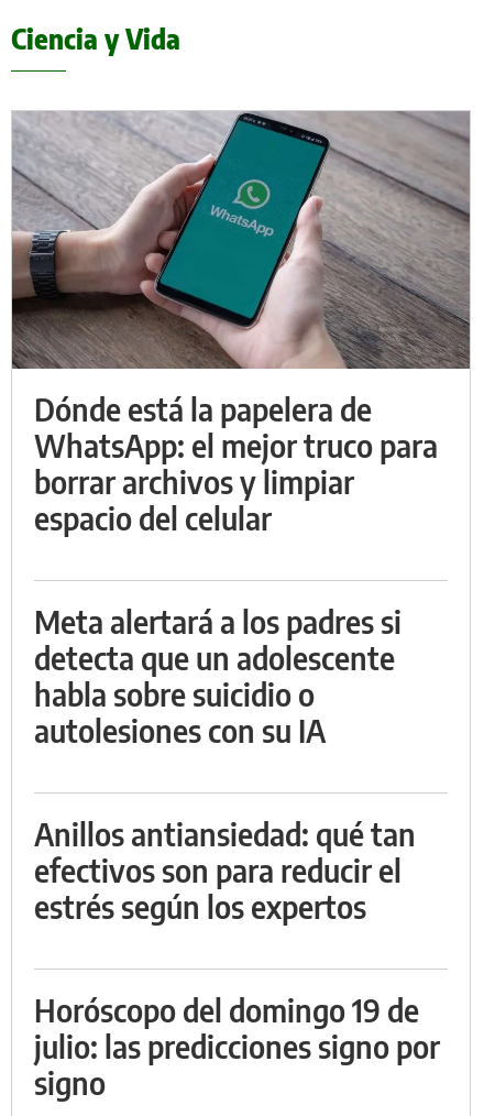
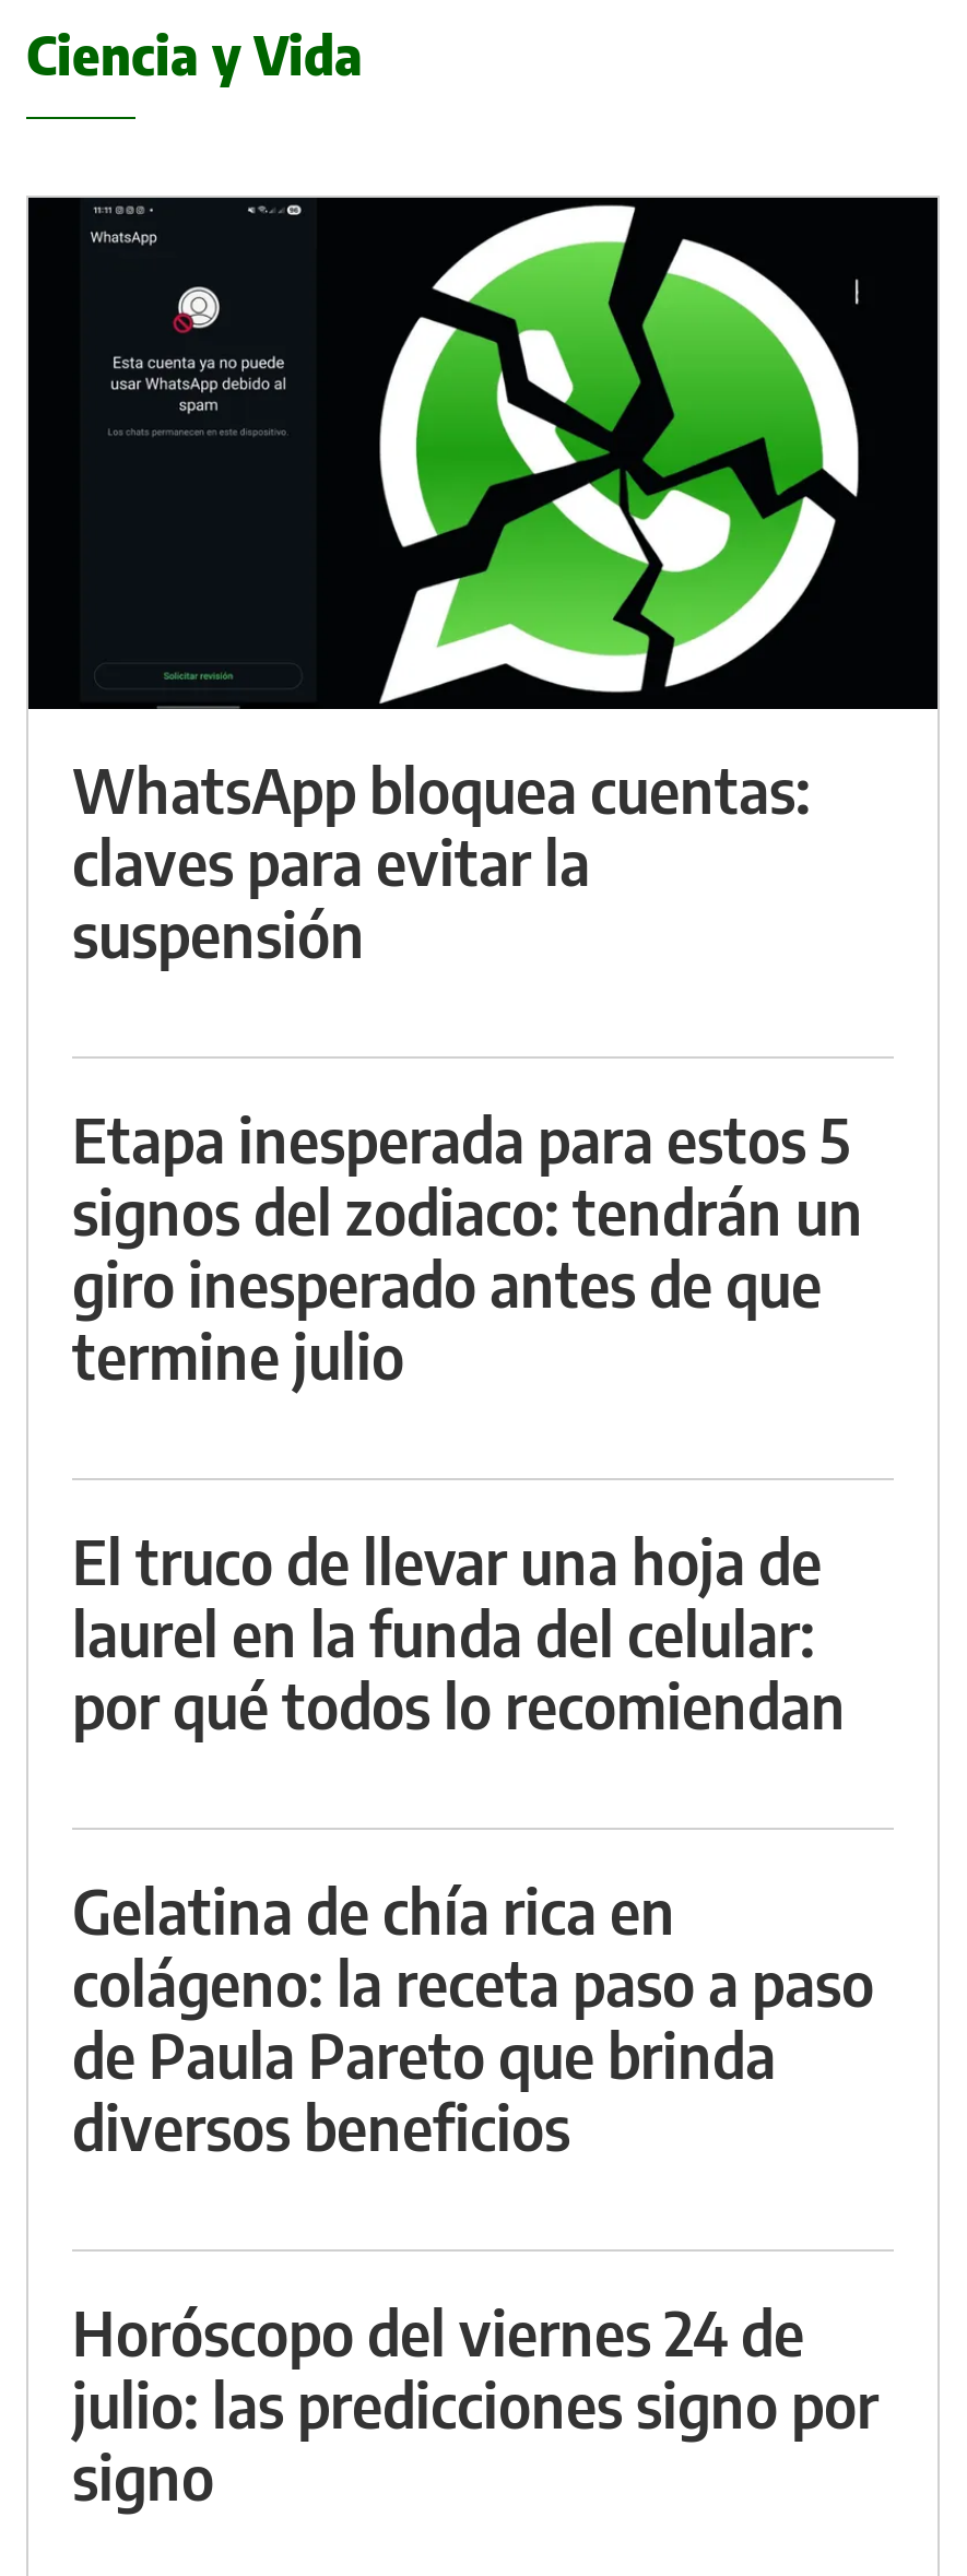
[11,110,471,1029] [image] | Dónde está la papelera de | WhatsApp: el mejor truco para | borrar archivos y limpiar | espacio del celular | Meta alertará a los padres si | detecta que un adolescente | habla sobre suicidio o | autolesiones con su IA | Anillos antiansiedad: qué tan | efectivos son para reducir el | estrés según los expertos | Horóscopo del domingo 19 de -> [26,196,937,2370] [image] | WhatsApp bloquea cuentas: | claves para evitar la | suspensión | Etapa inesperada para estos 5 | signos del zodiaco: tendrán un | giro inesperado antes de que | termine julio | El truco de llevar una hoja de | laurel en la funda del celular: | por qué todos lo recomiendan | Gelatina de chía rica en | colágeno: la receta paso a paso | de Paula Pareto que brinda | diversos beneficios | Horóscopo del viernes 24 de

